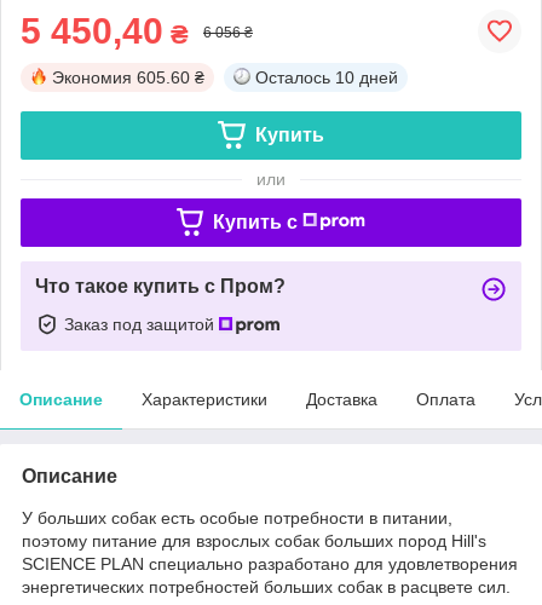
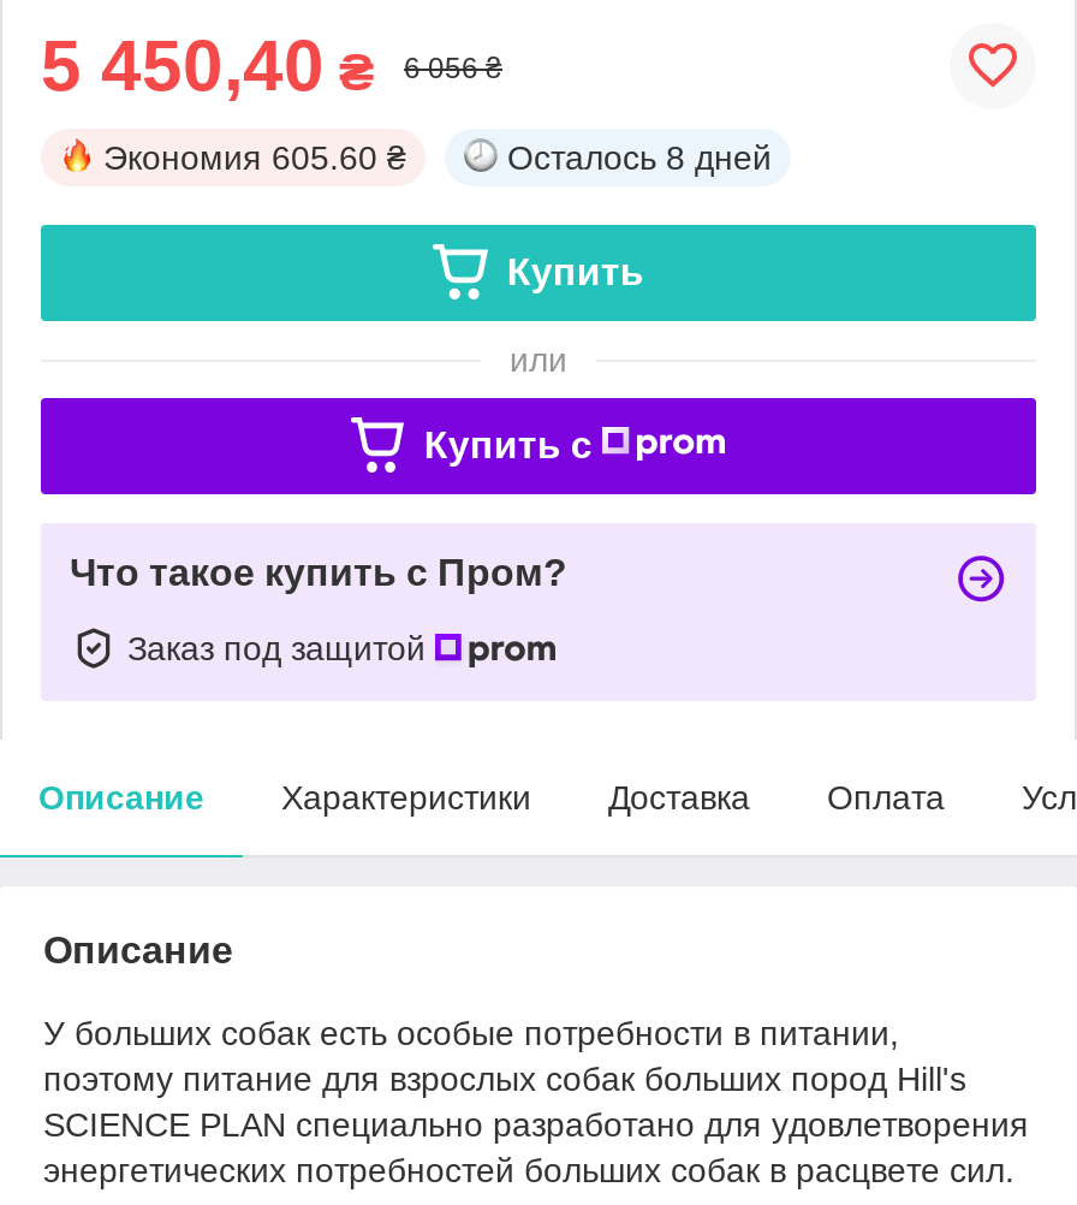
[255,68,398,87] Осталось 10 дней -> [507,138,772,176] Осталось 8 дней

